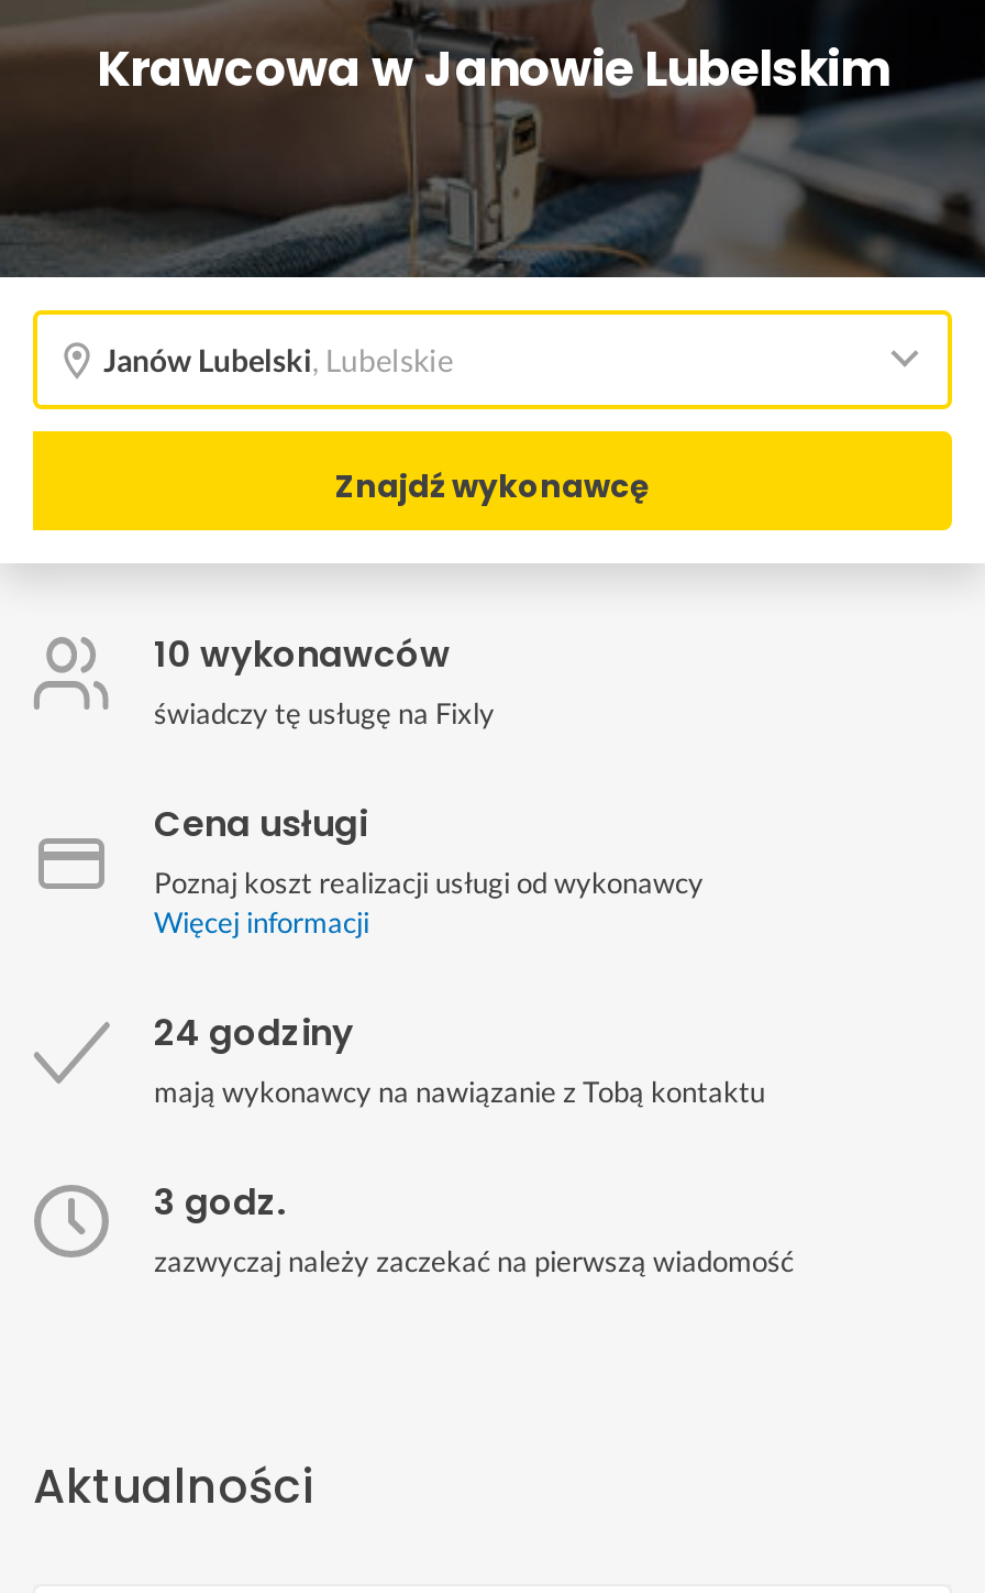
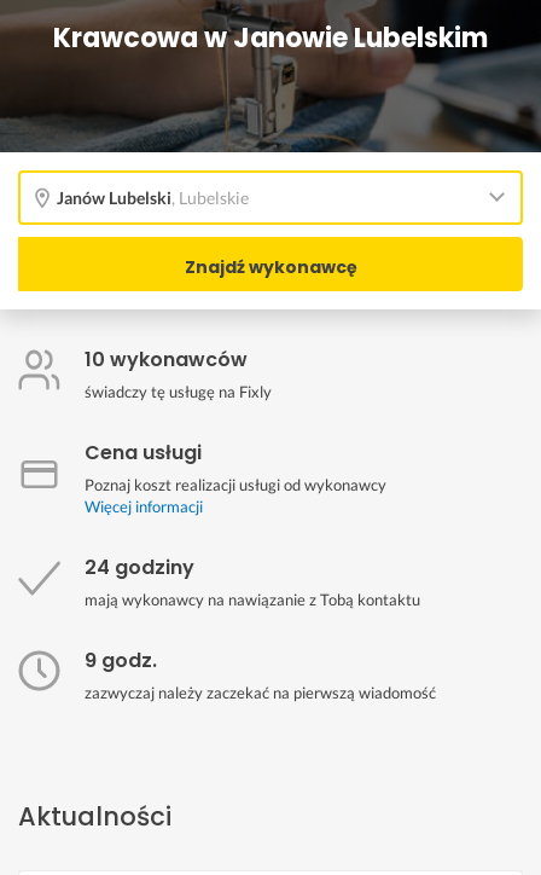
[154,1177,286,1228] 3 godz. -> [85,647,157,674] 9 godz.

